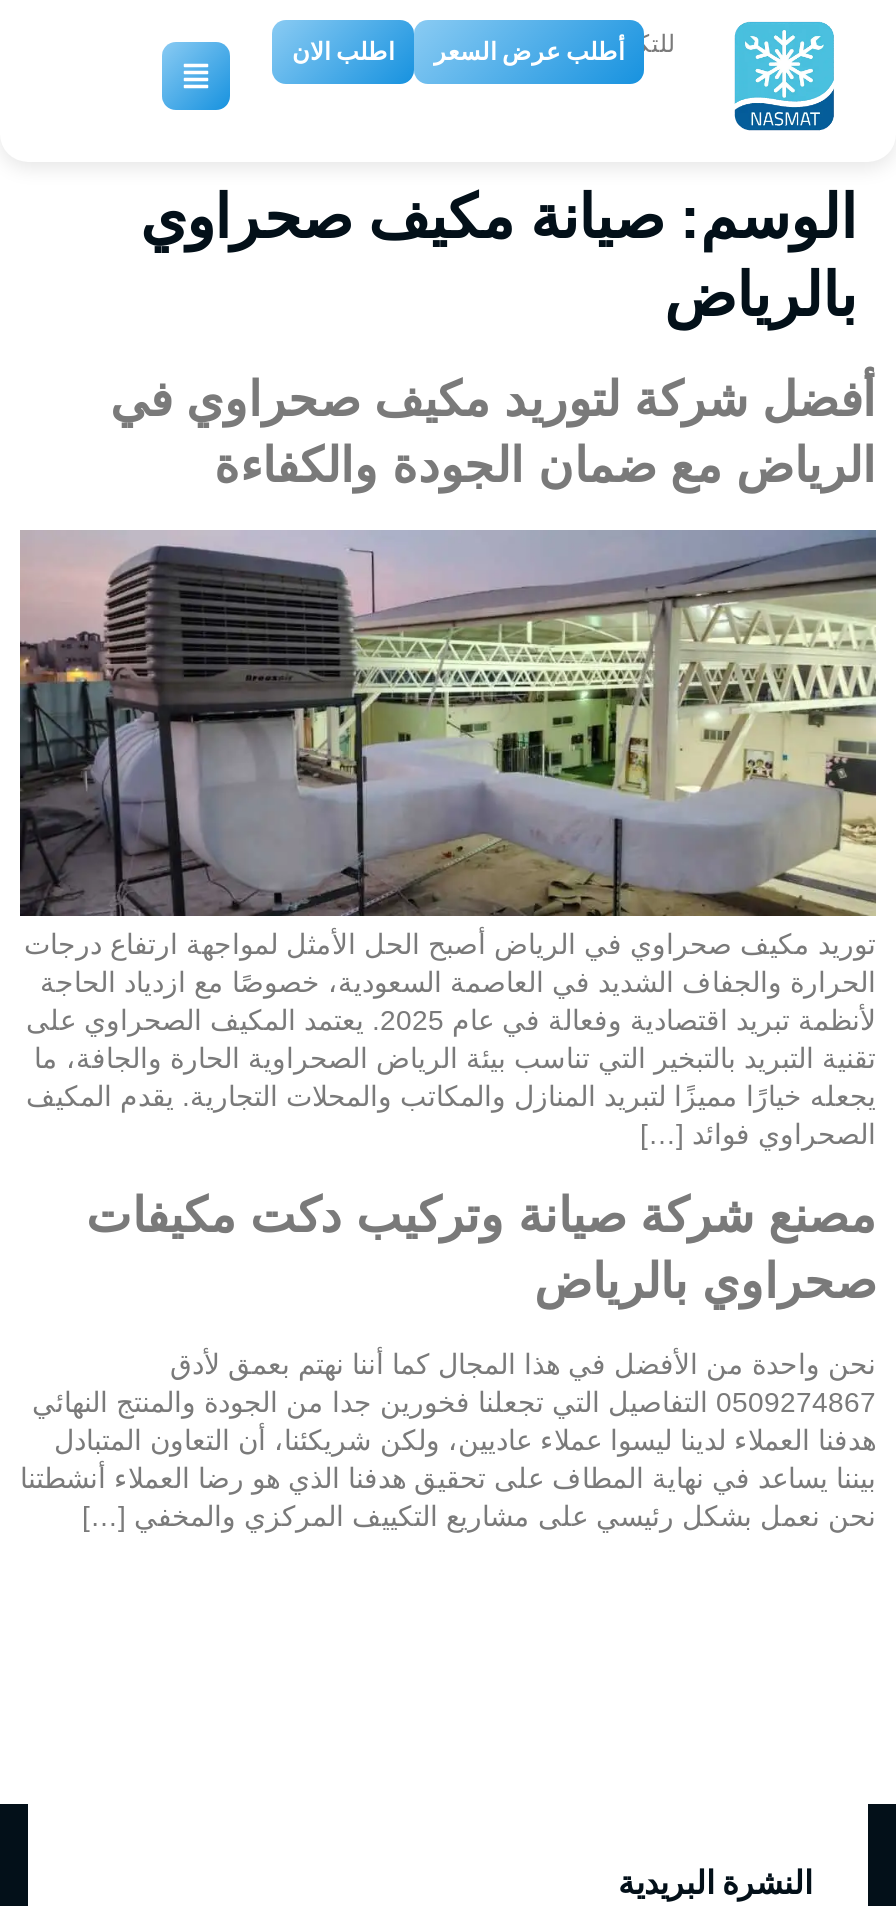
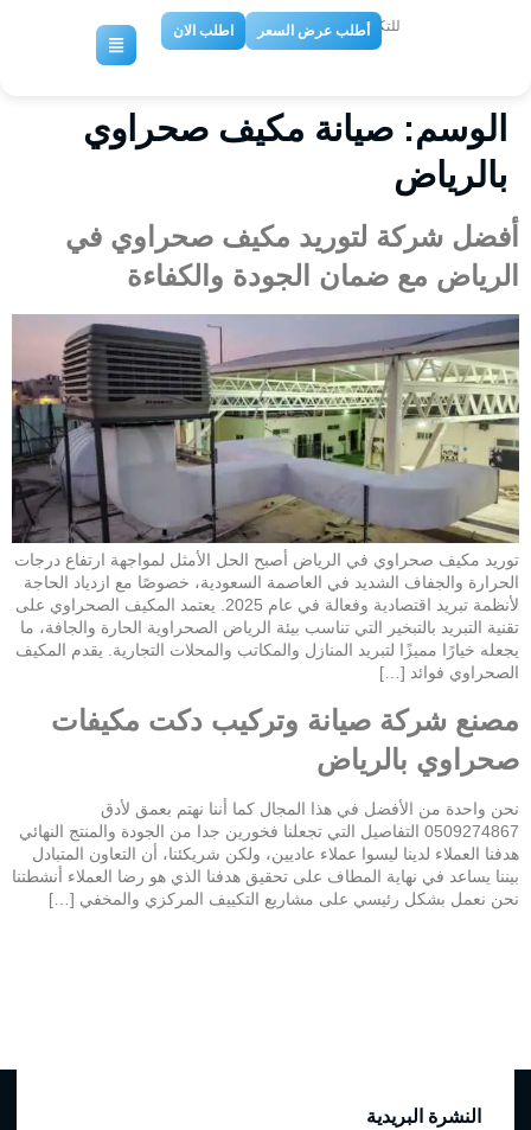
[732,20,836,132] [image] -> none

